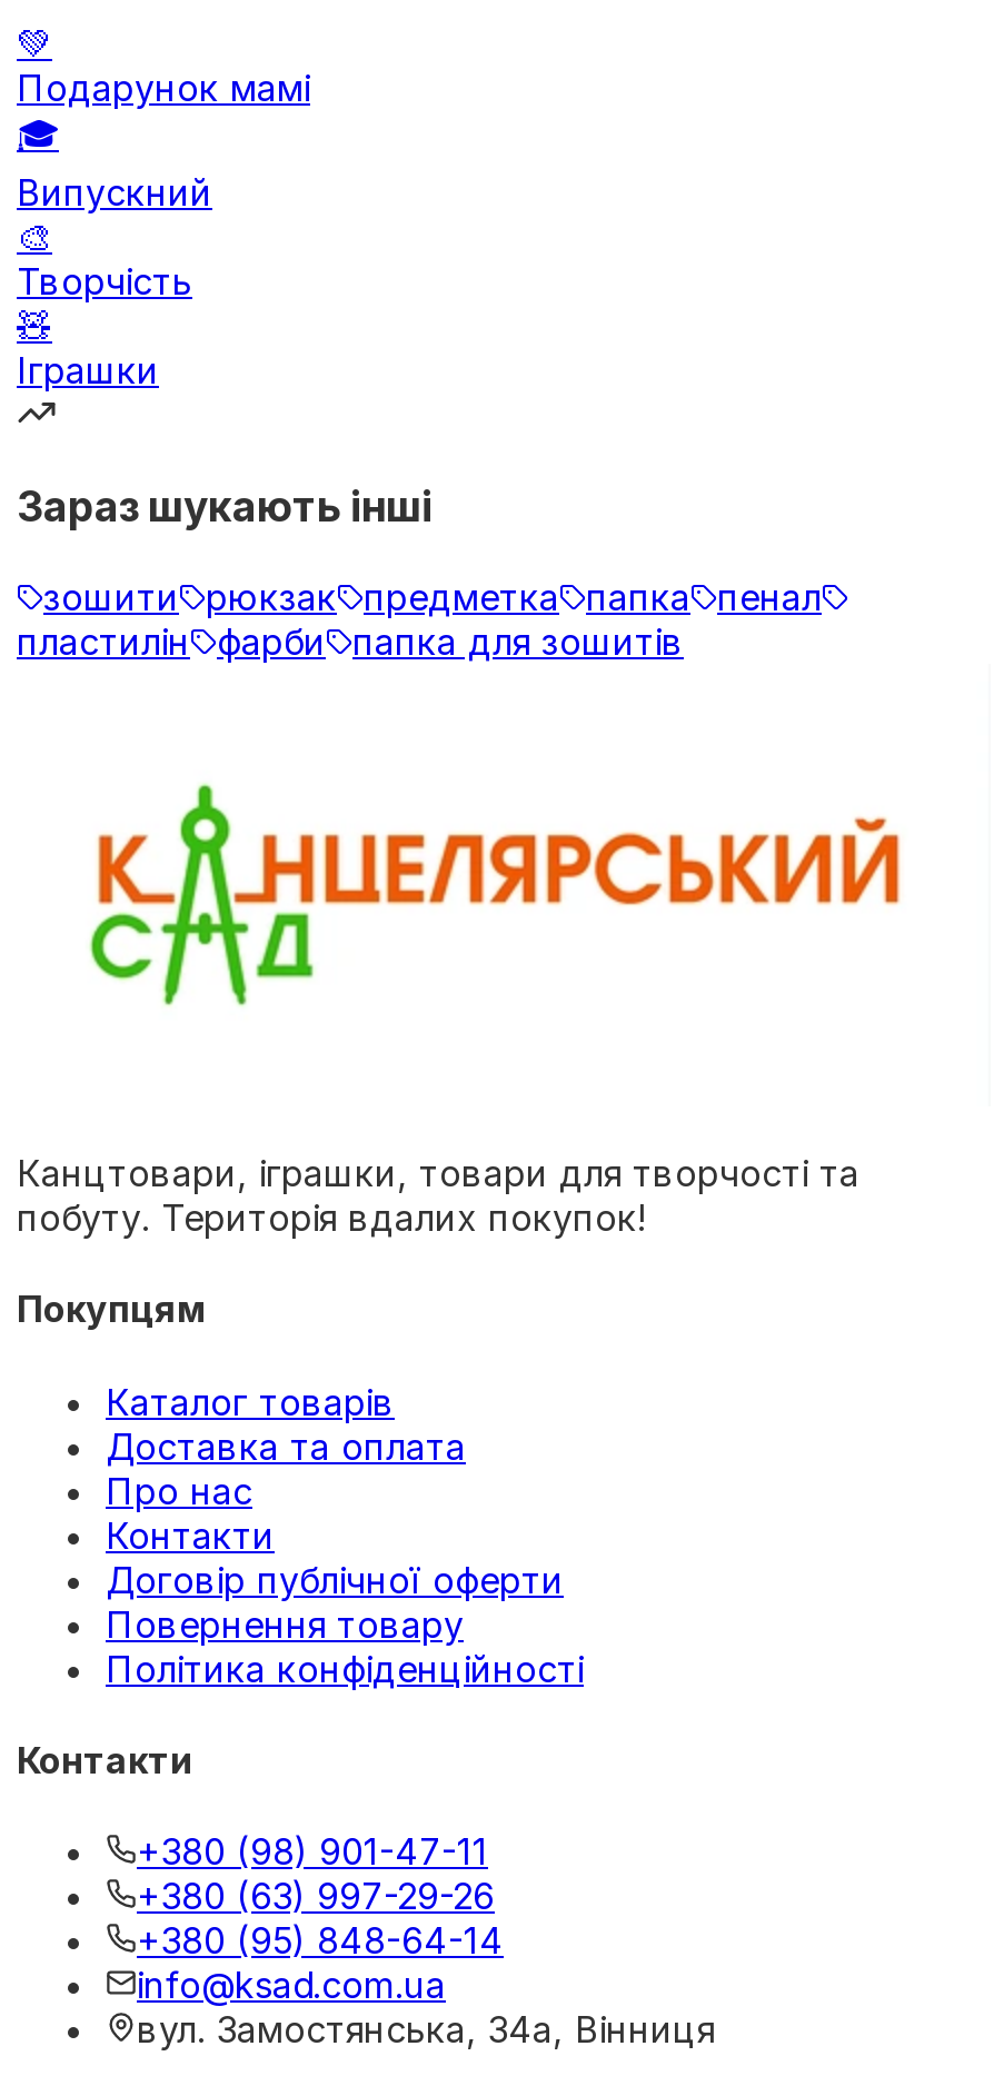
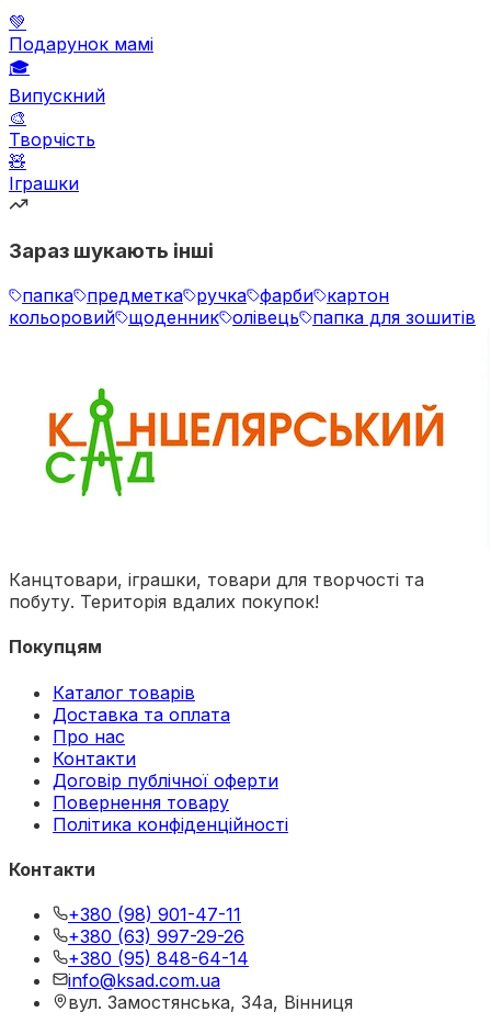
[17,575,822,664] зошити рюкзак предметка папка пенал | пластилін фарби папка для зошитів -> [9,284,476,328] папка предметка ручка фарби картон | кольоровий щоденник олівець папка для зошитів

